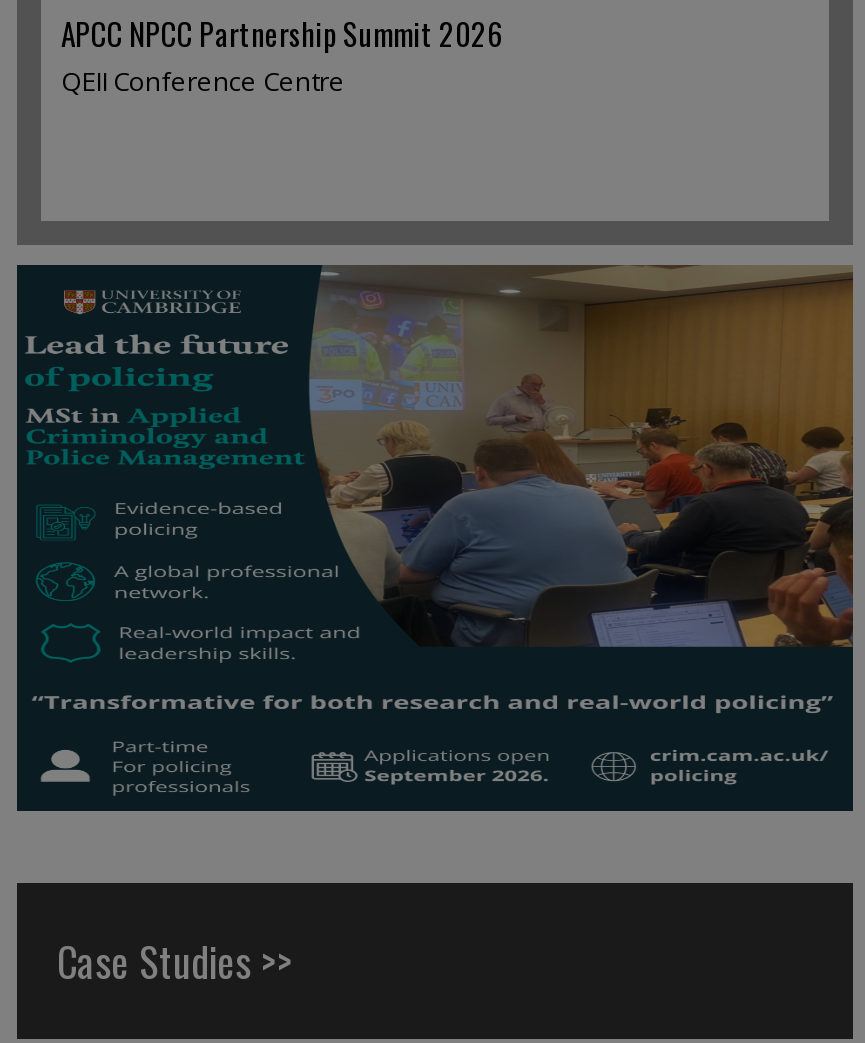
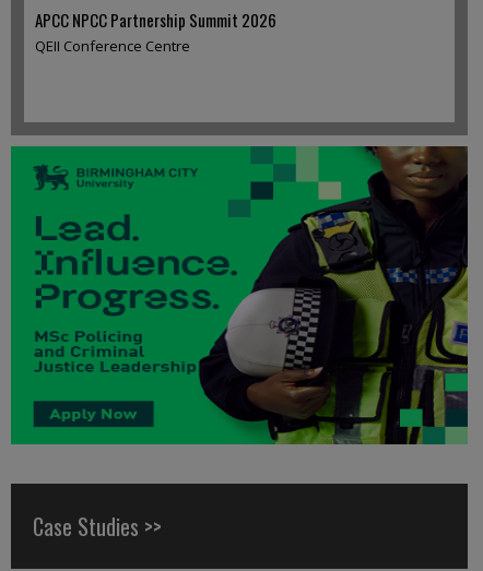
[15,263,855,813] [image] -> [10,145,469,445] [image]

